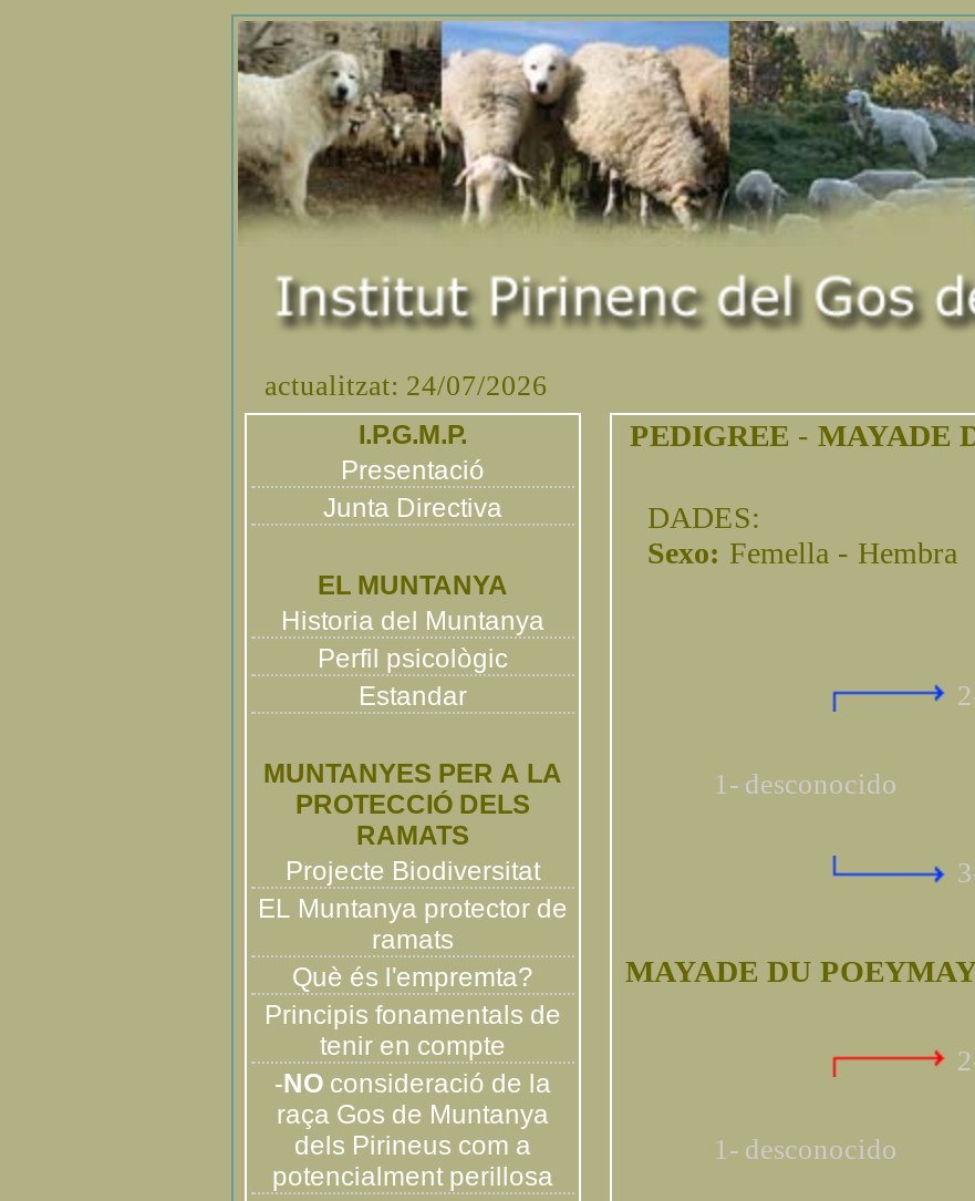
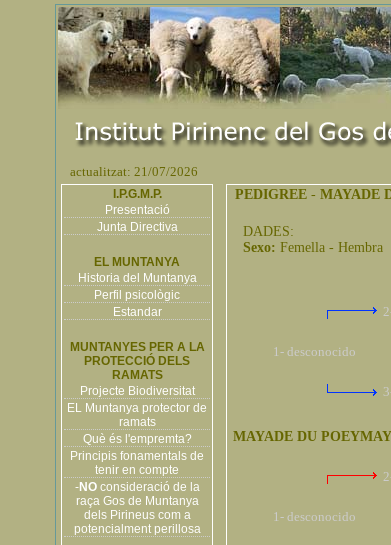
[245,369,548,402] actualitzat: 24/07/2026 -> [61,164,198,179] actualitzat: 21/07/2026

